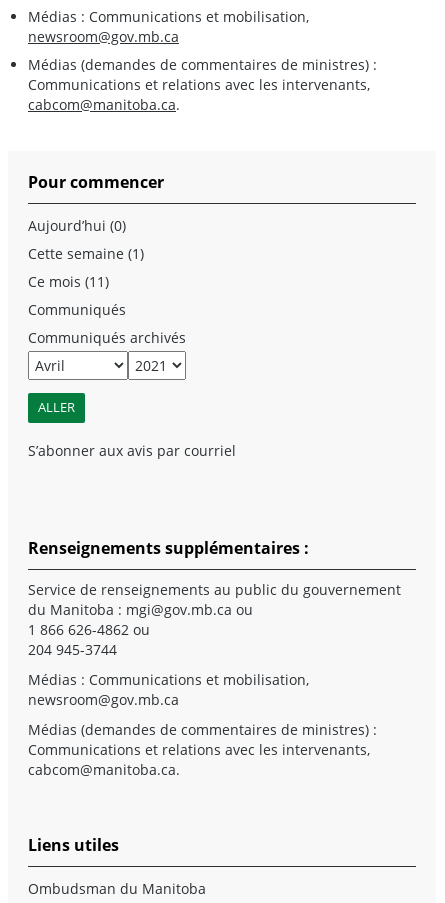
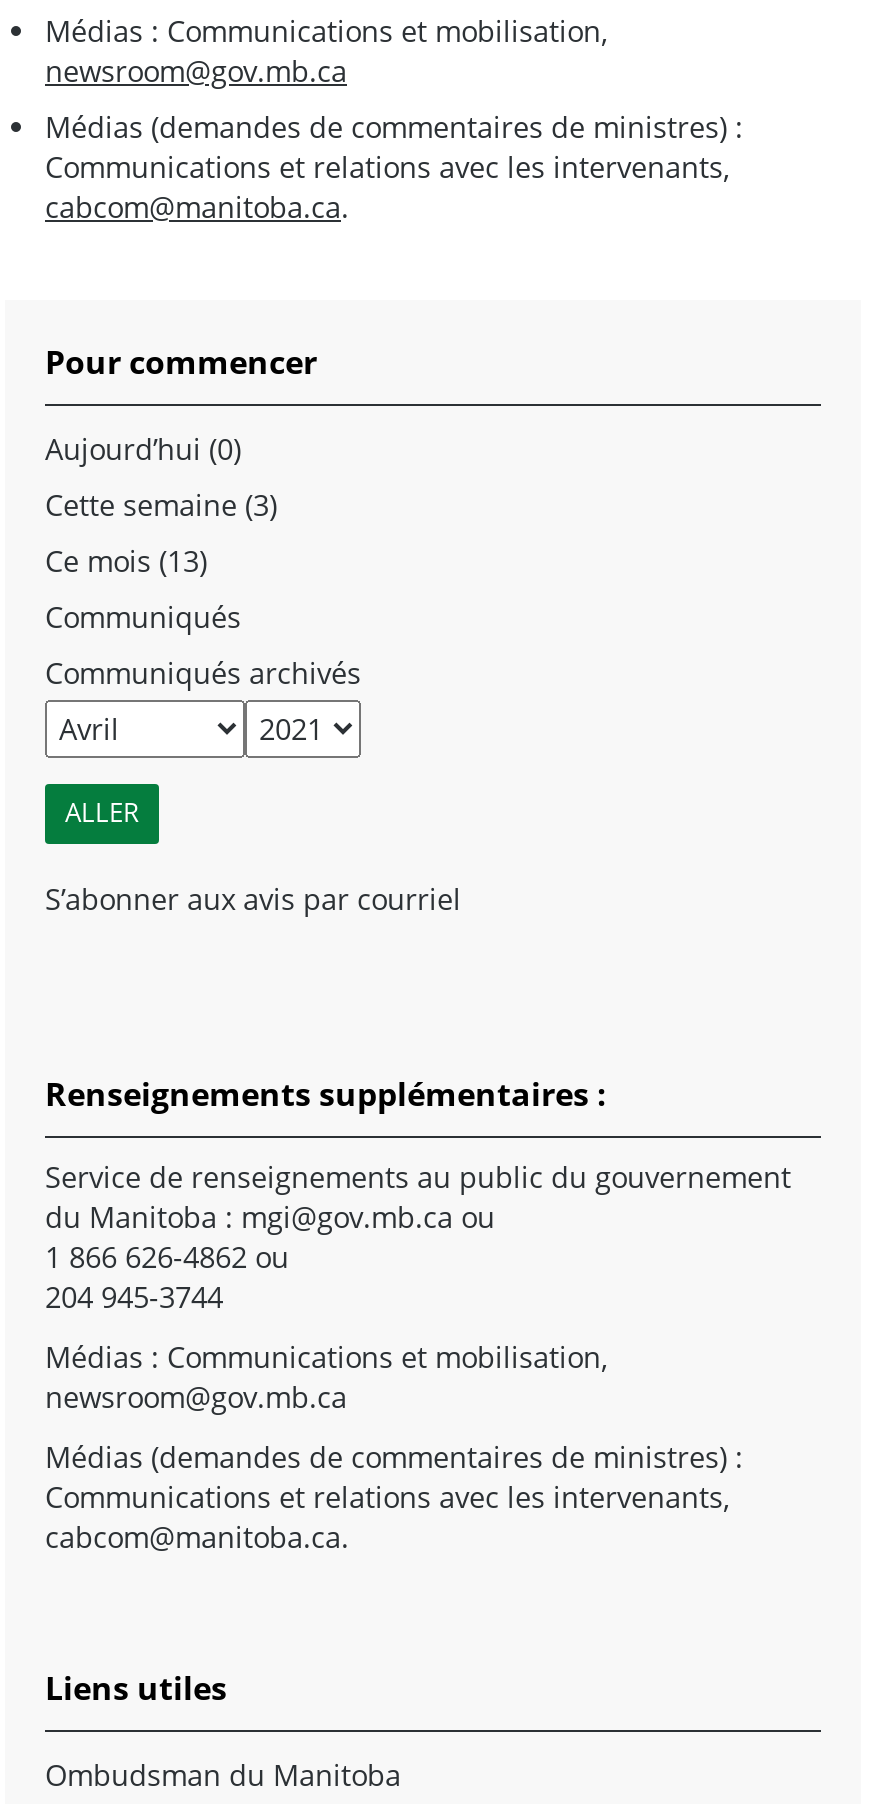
[28,244,144,263] Cette semaine (1) -> [45,486,277,524] Cette semaine (3)
[28,272,109,291] Ce mois (11) -> [45,542,207,580] Ce mois (13)

